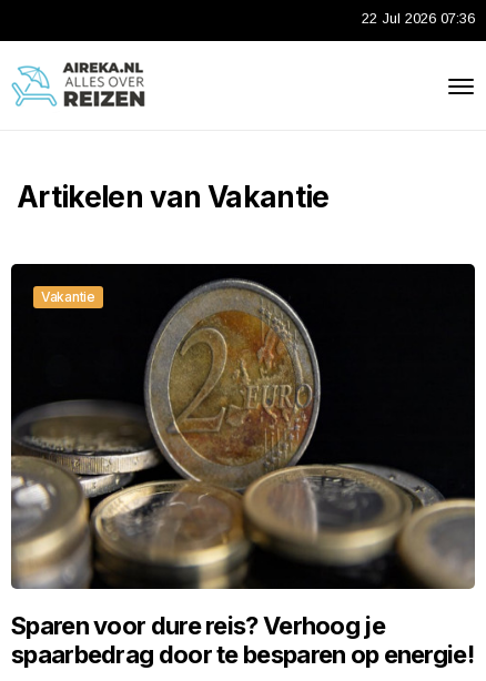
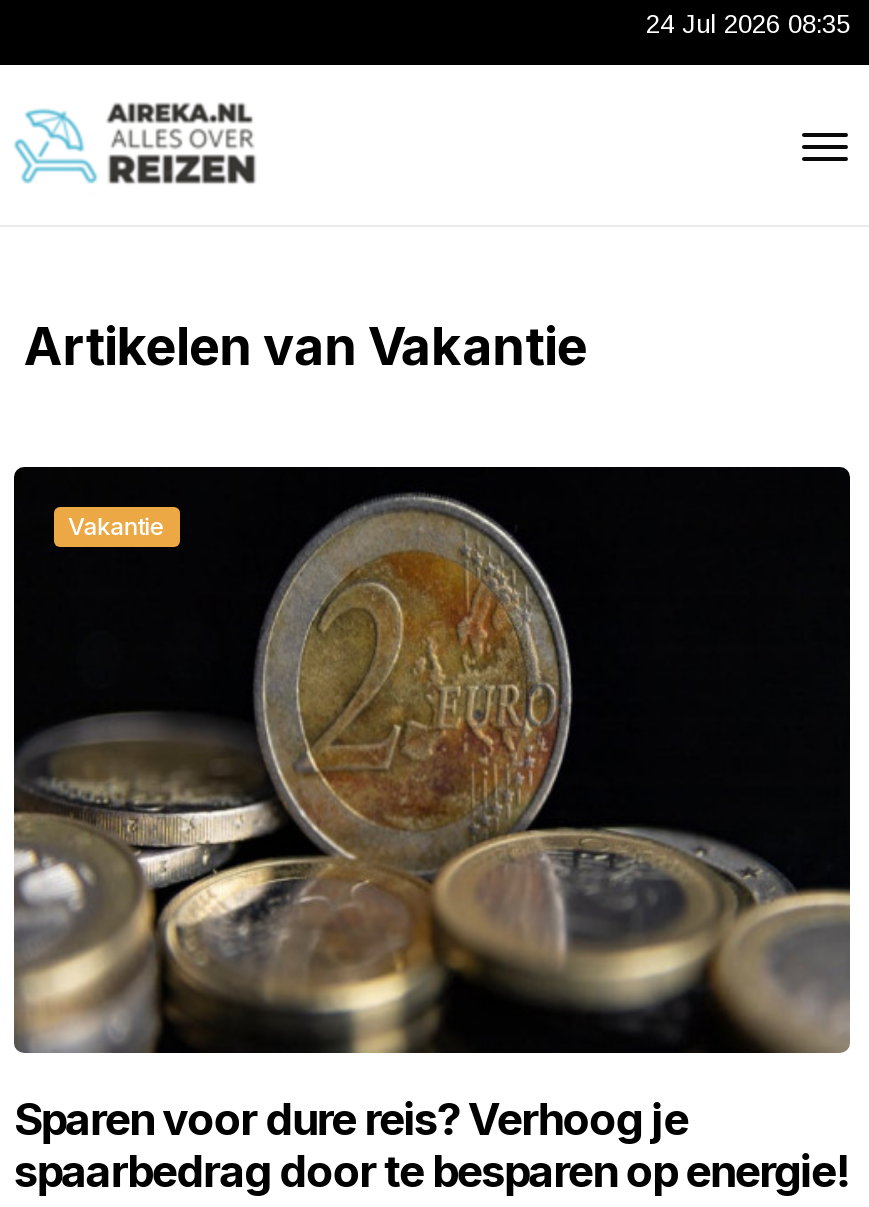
[362,10,475,27] 22 Jul 2026 07:36 -> [646,9,850,39] 24 Jul 2026 08:35

